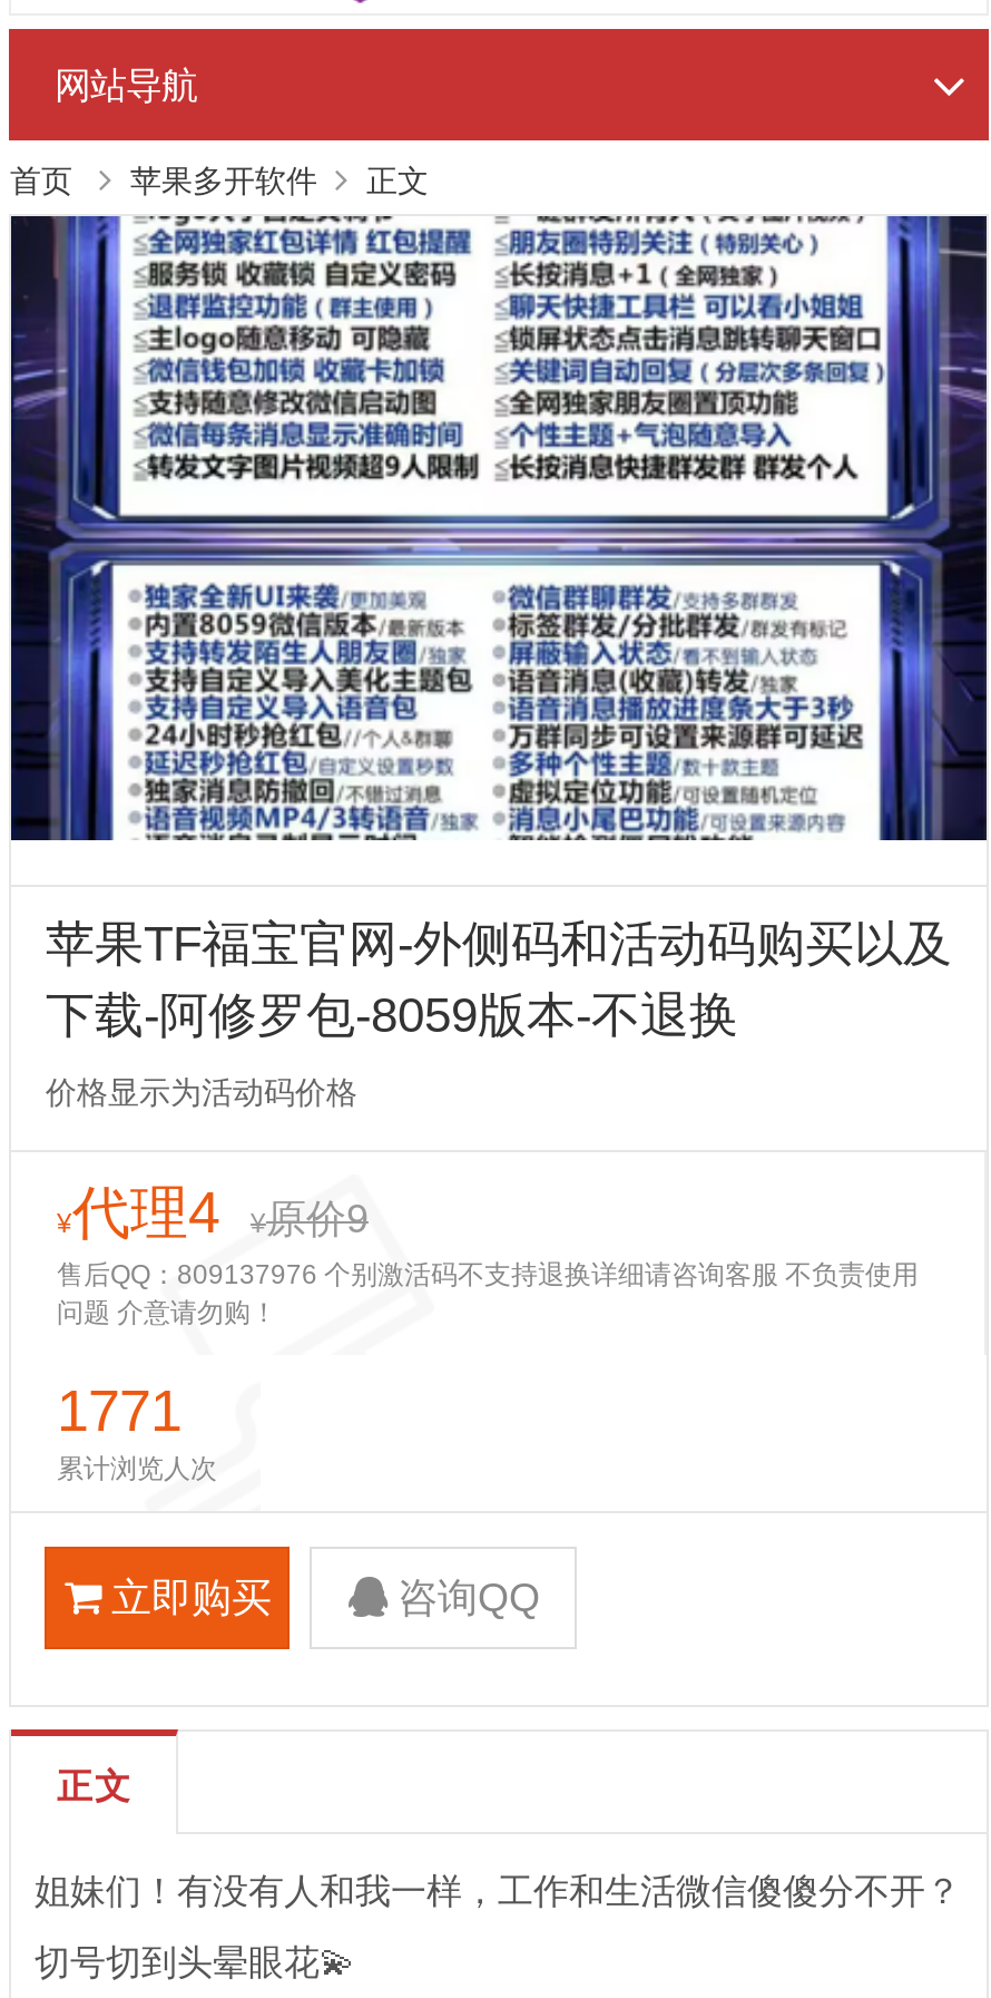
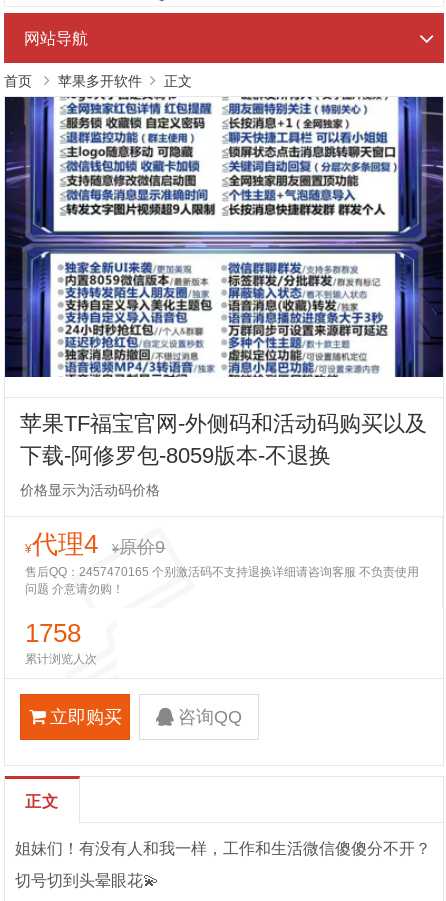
[57,1259,919,1290] 售后QQ：809137976 个别激活码不支持退换详细请咨询客服 不负责使用 -> [25,565,419,579] 售后QQ：2457470165 个别激活码不支持退换详细请咨询客服 不负责使用
[57,1377,181,1444] 1771 -> [25,618,81,648] 1758

